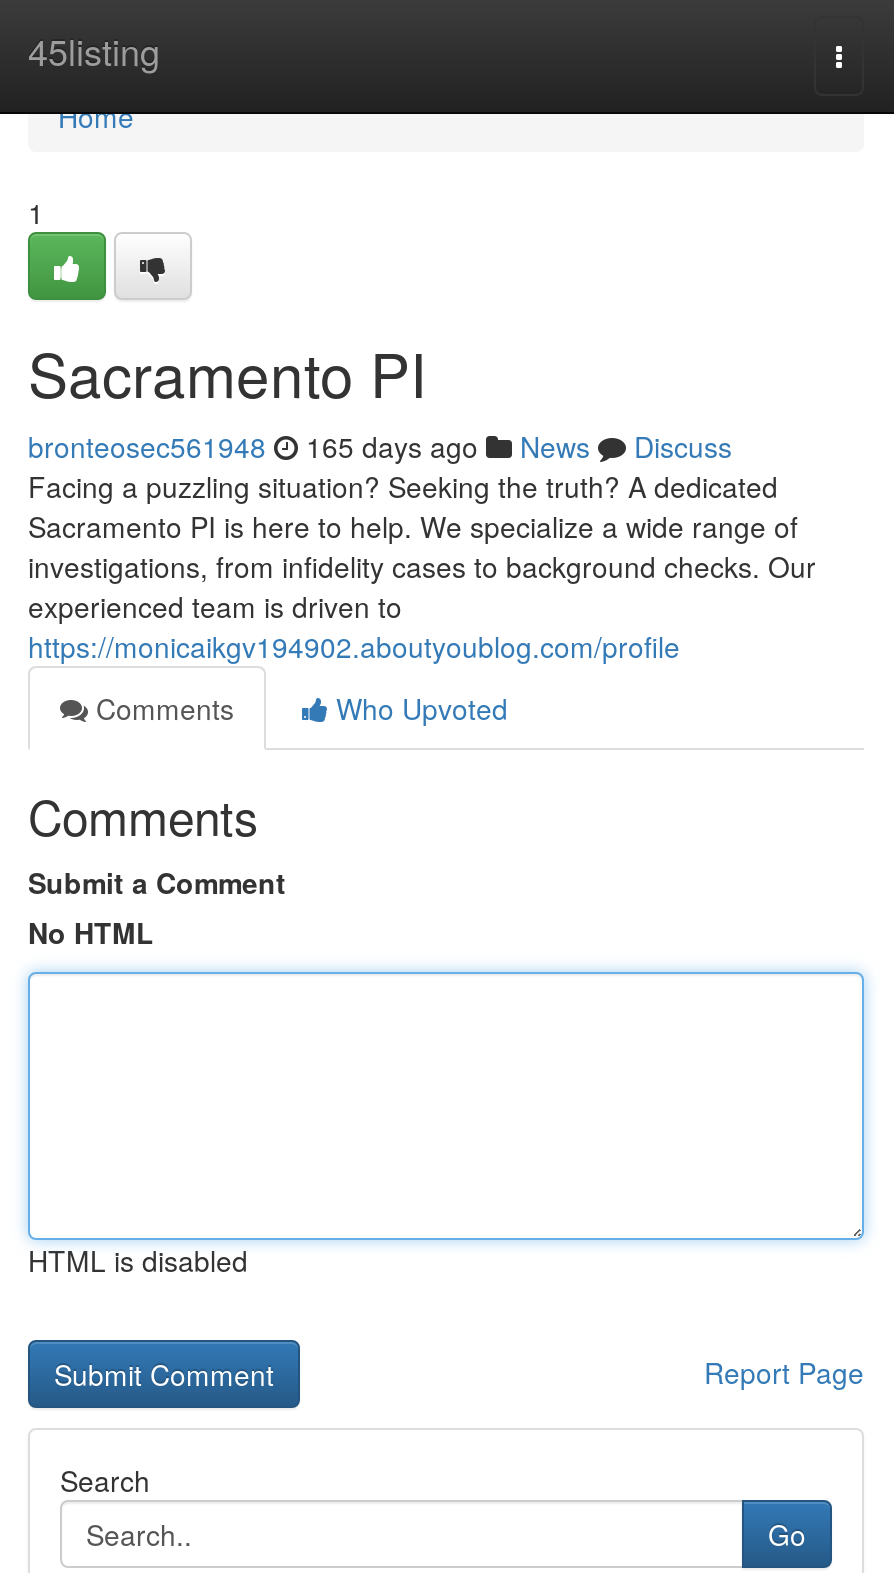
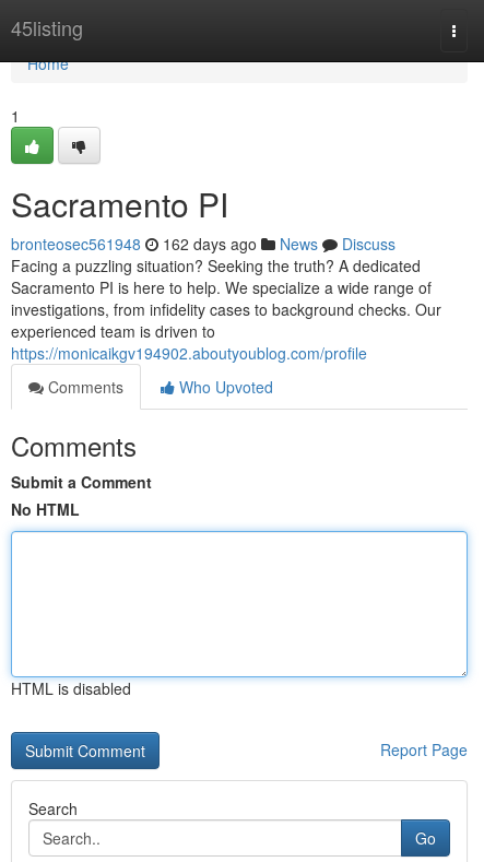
[28,426,732,466] bronteosec561948 165 days ago News Discuss -> [11,233,396,255] bronteosec561948 162 days ago News Discuss

